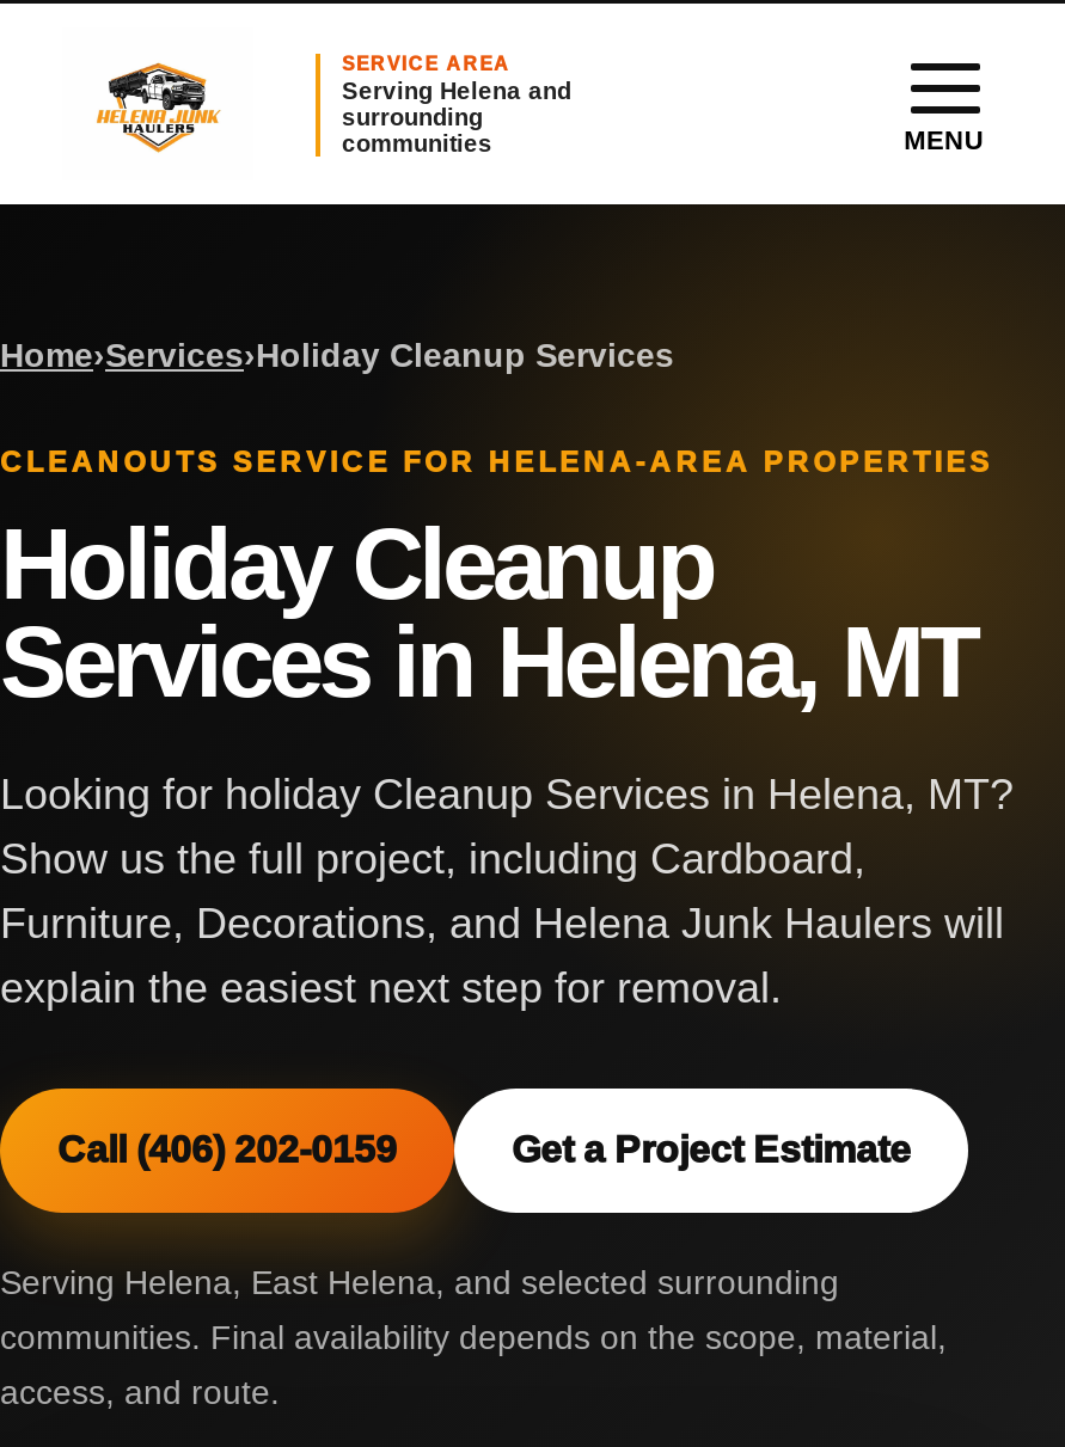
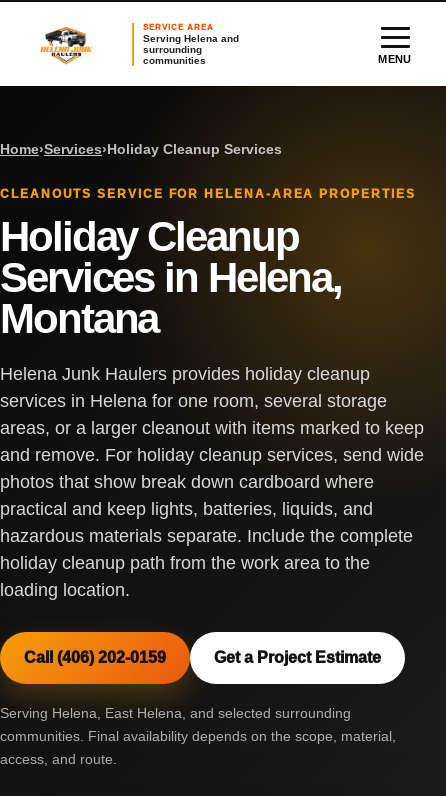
[0,606,977,718] Services in Helena, MT -> [0,254,342,342] Services in Helena, | Montana
[0,771,1014,1012] Looking for holiday Cleanup Services in Helena, MT? | Show us the full project, including Cardboard, | Furniture, Decorations, and Helena Junk Haulers will | explain the easiest next step for removal. -> [0,364,424,600] Helena Junk Haulers provides holiday cleanup | services in Helena for one room, several storage | areas, or a larger cleanout with items marked to keep | and remove. For holiday cleanup services, send wide | photos that show break down cardboard where | practical and keep lights, batteries, liquids, and | hazardous materials separate. Include the complete | holiday cleanup path from the work area to the | loading location.

